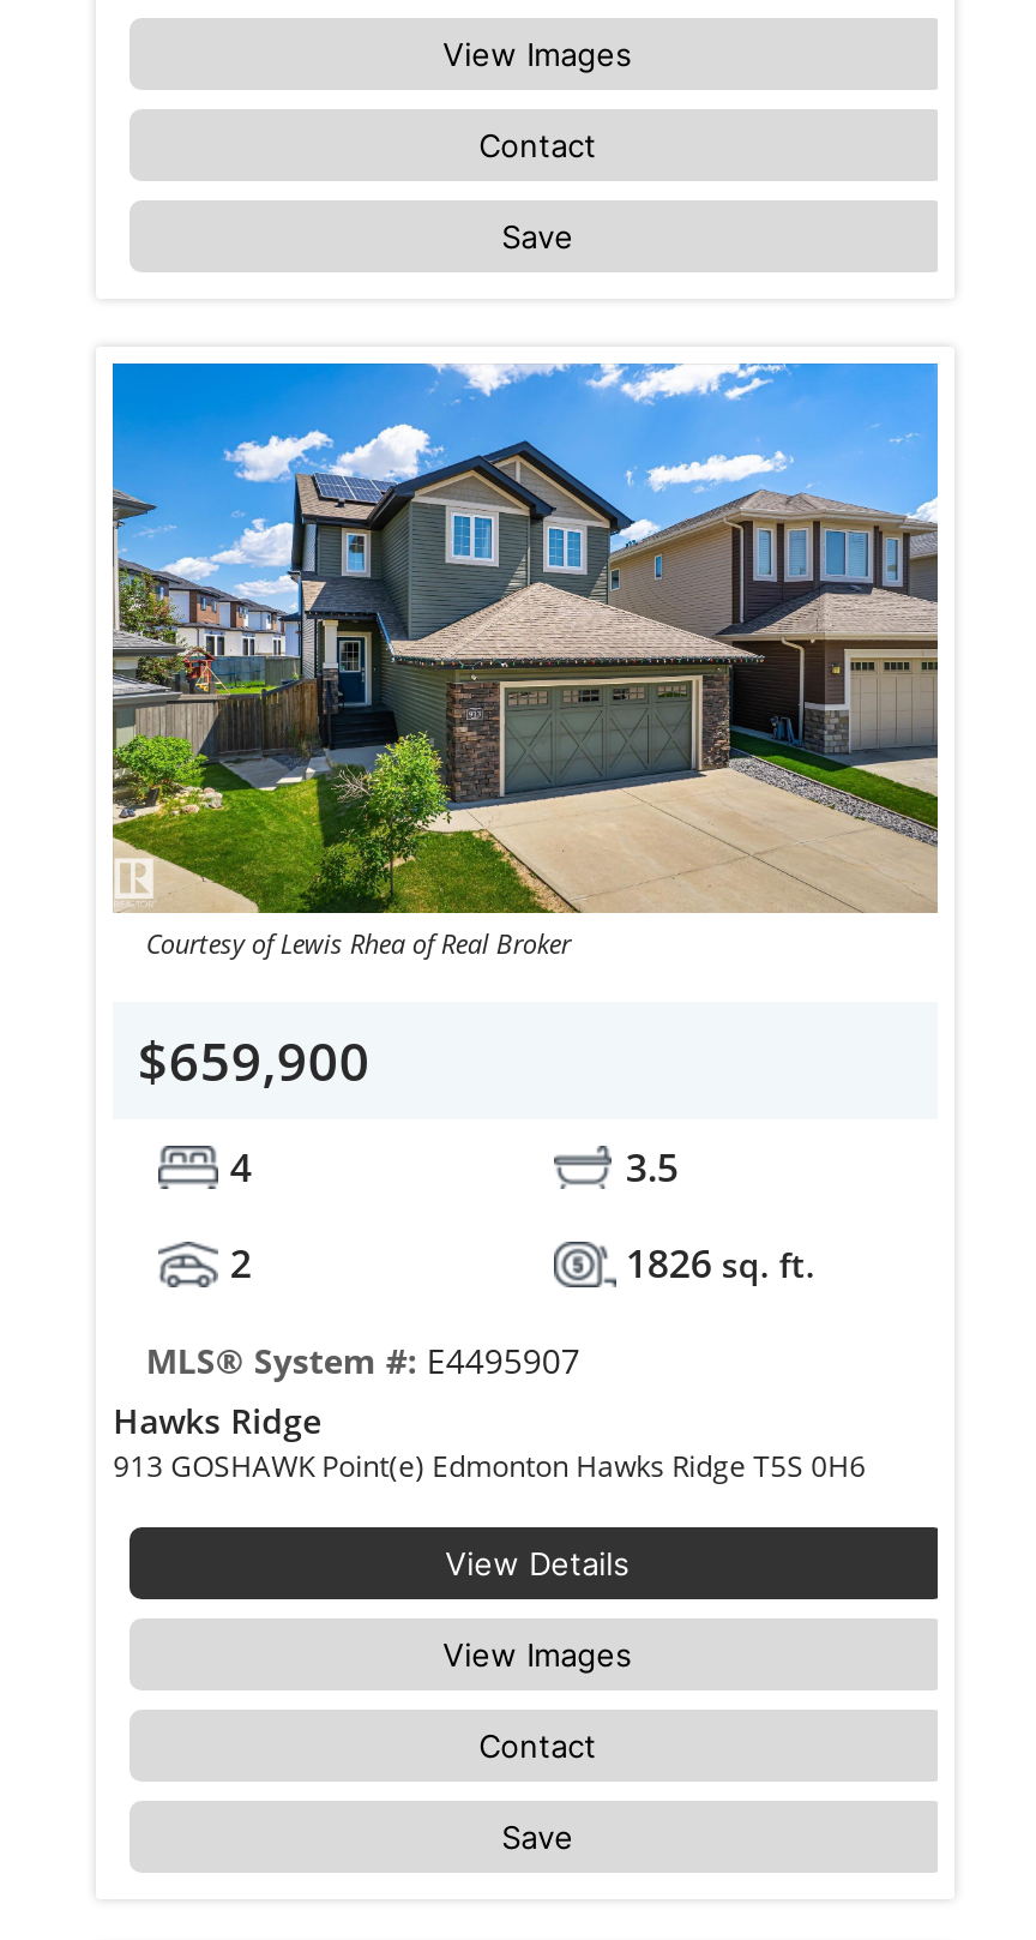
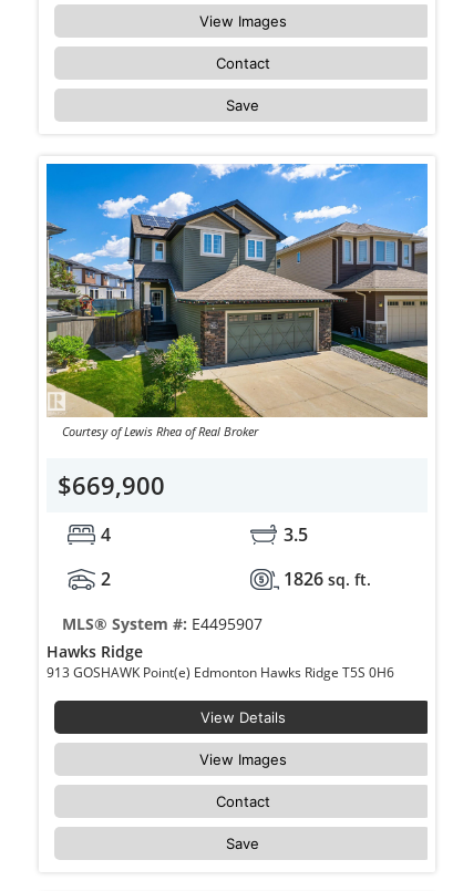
[138,1024,370,1096] $659,900 -> [58,468,165,502] $669,900

